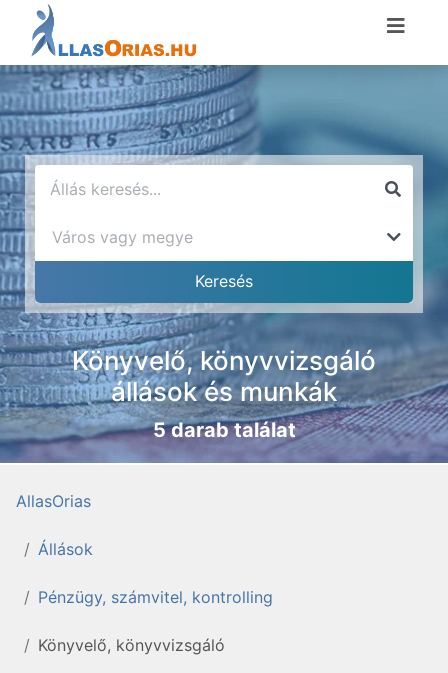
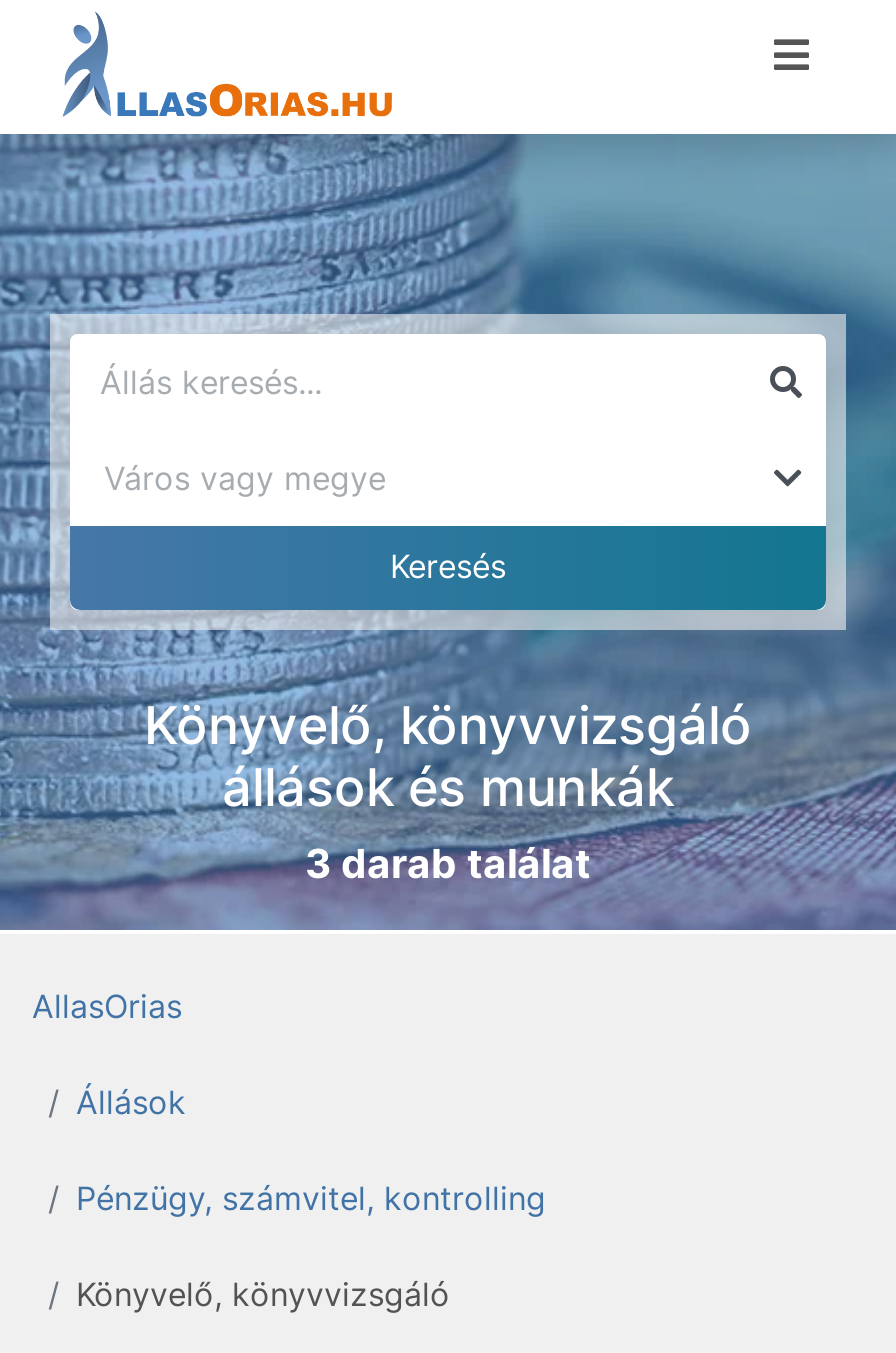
[152,418,295,442] 5 darab találat -> [305,840,591,888] 3 darab találat

